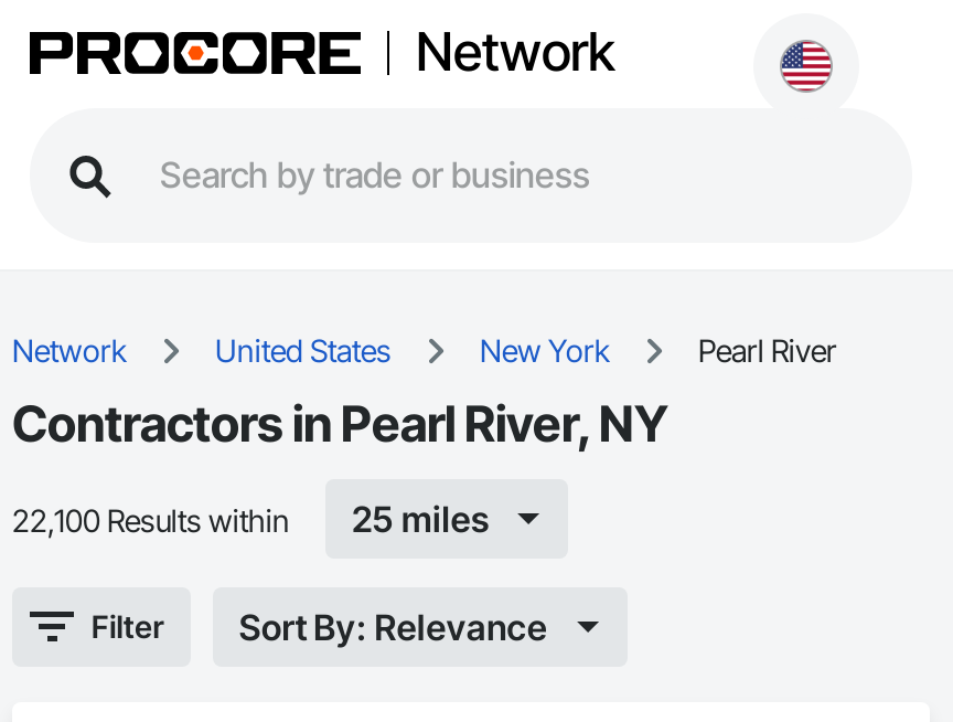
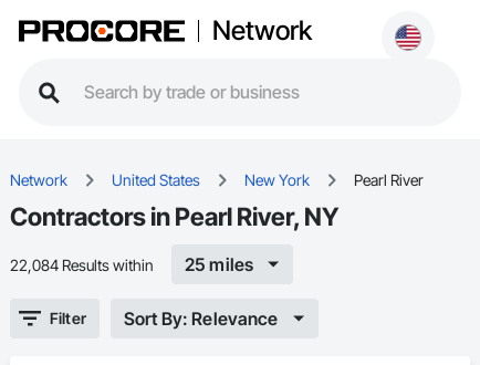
[12,500,290,538] 22,100 Results within -> [10,255,154,274] 22,084 Results within

